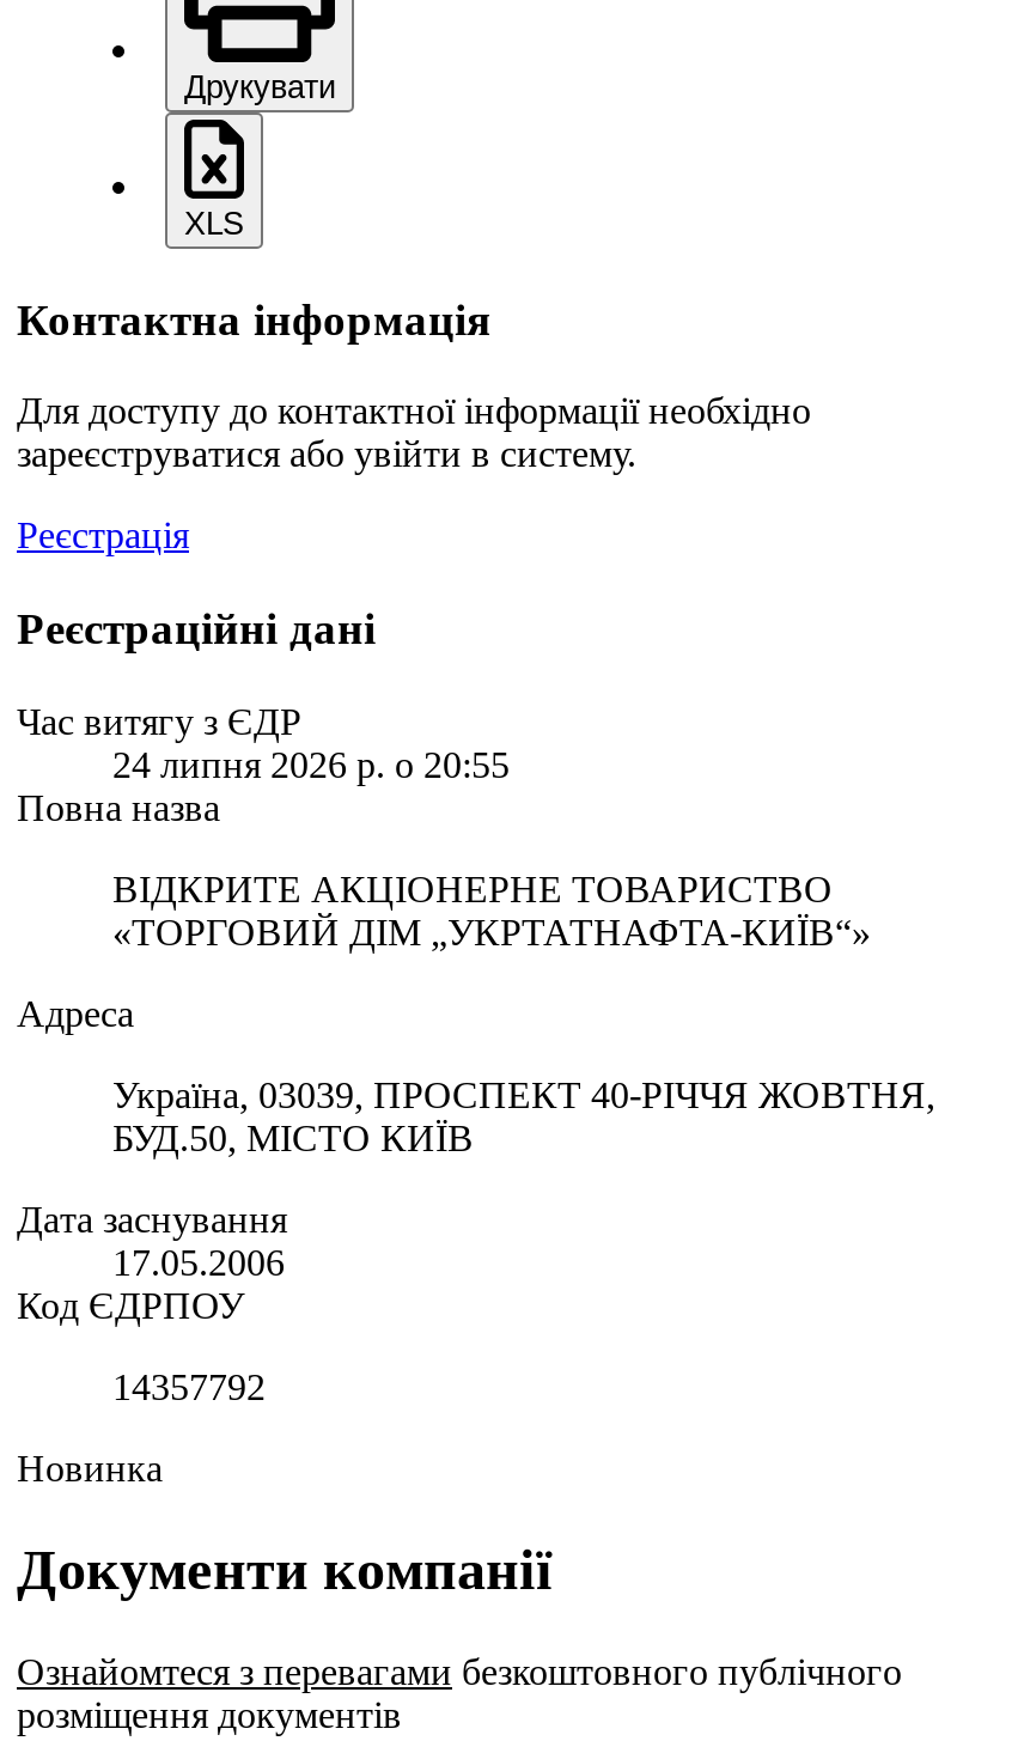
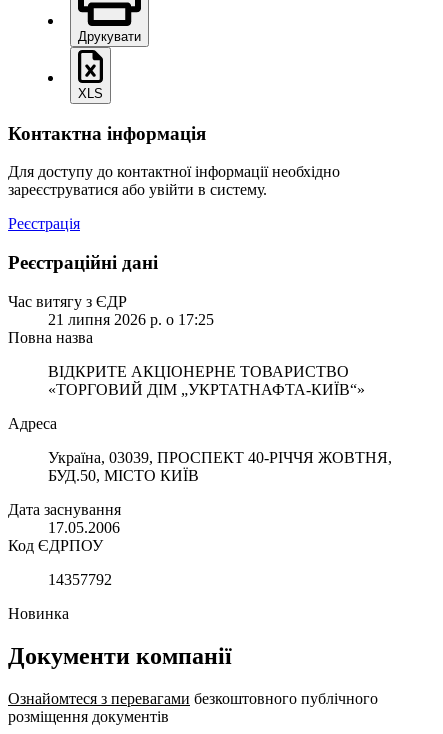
[112,744,510,785] 24 липня 2026 р. о 20:55 -> [48,311,214,328] 21 липня 2026 р. о 17:25

